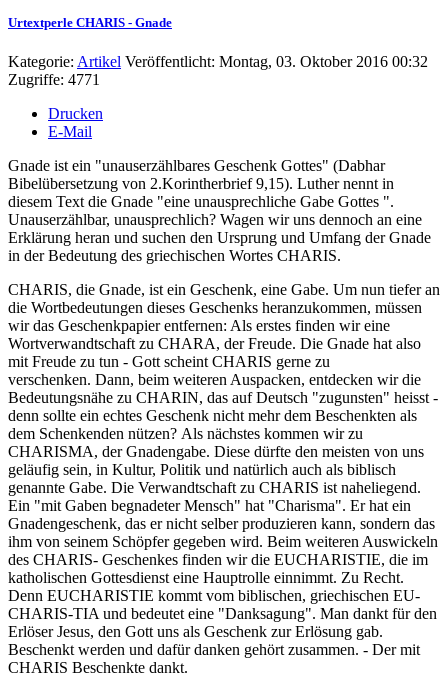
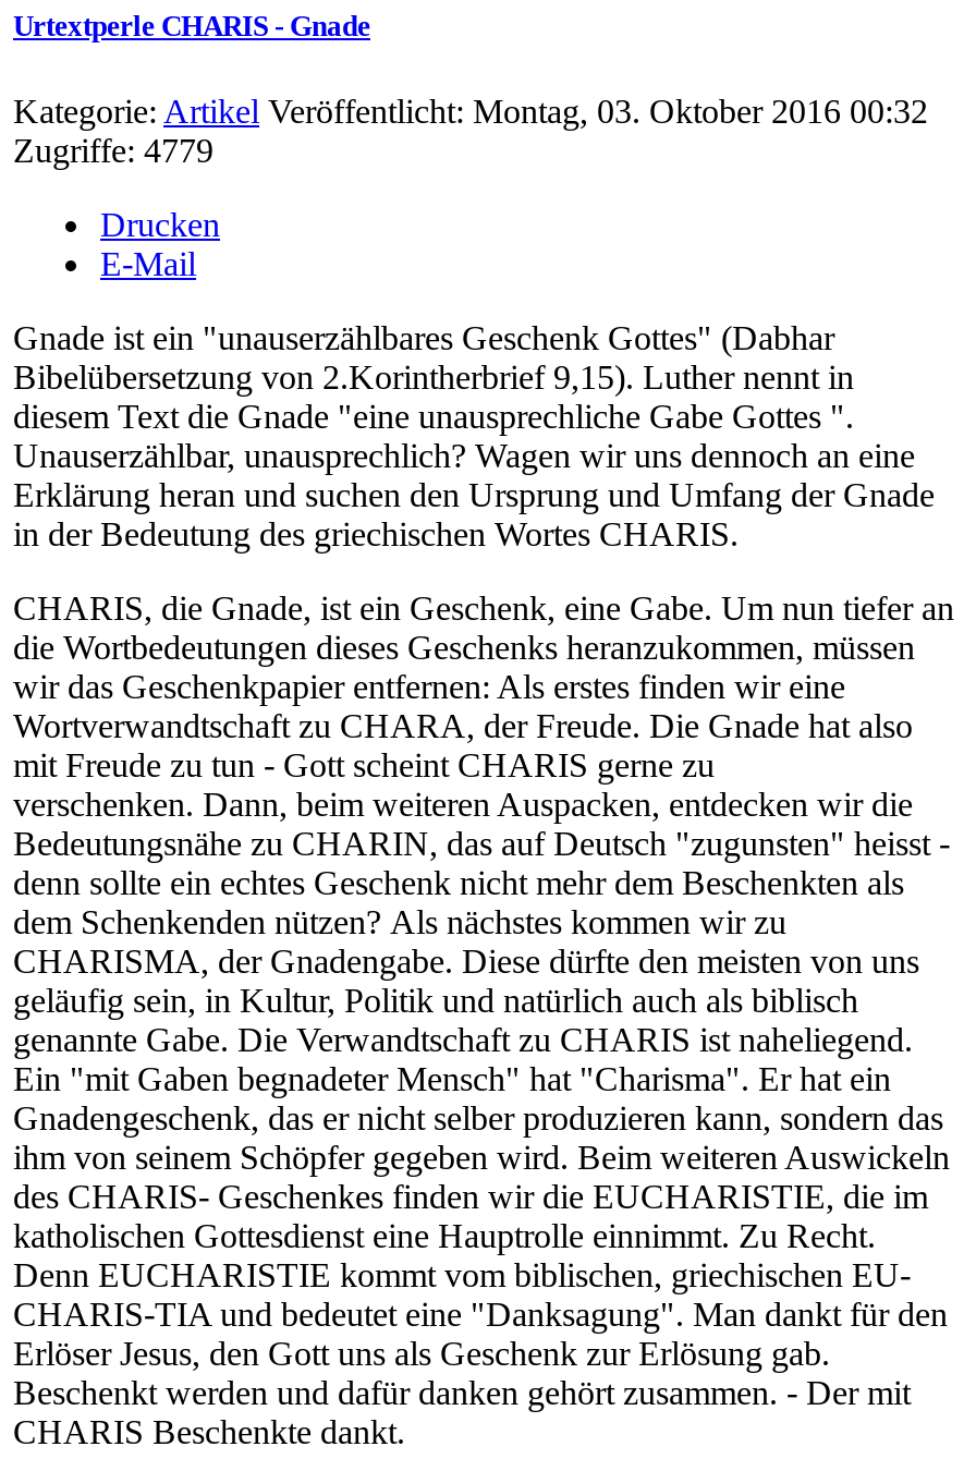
[8,71,100,88] Zugriffe: 4771 -> [13,132,213,170] Zugriffe: 4779

